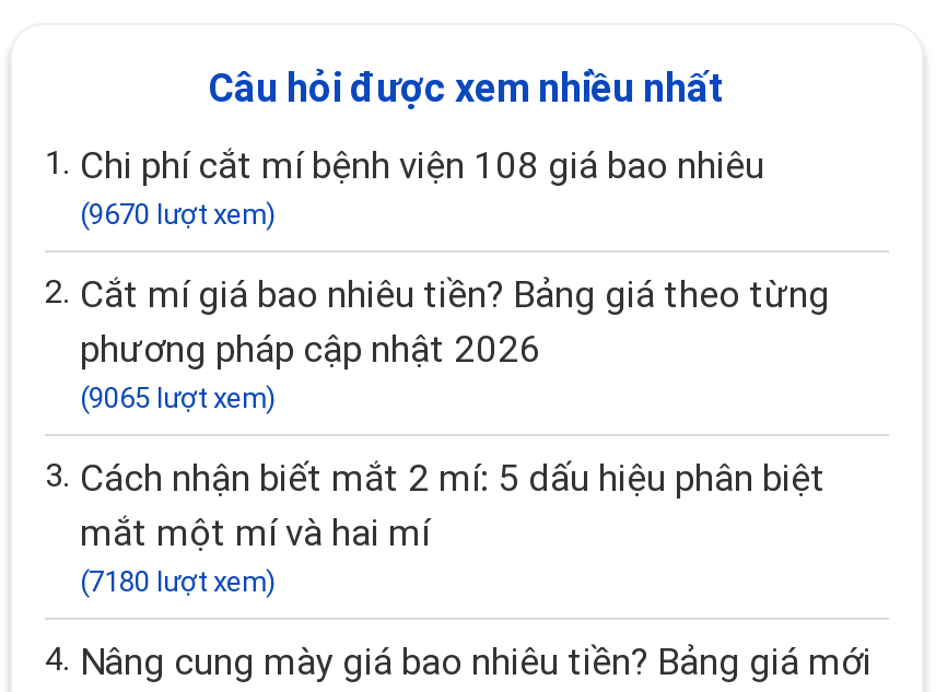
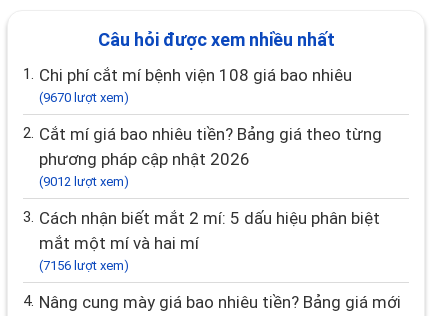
[80,382,277,415] (9065 lượt xem) -> [39,174,129,189] (9012 lượt xem)
[80,566,277,599] (7180 lượt xem) -> [39,258,129,273] (7156 lượt xem)

